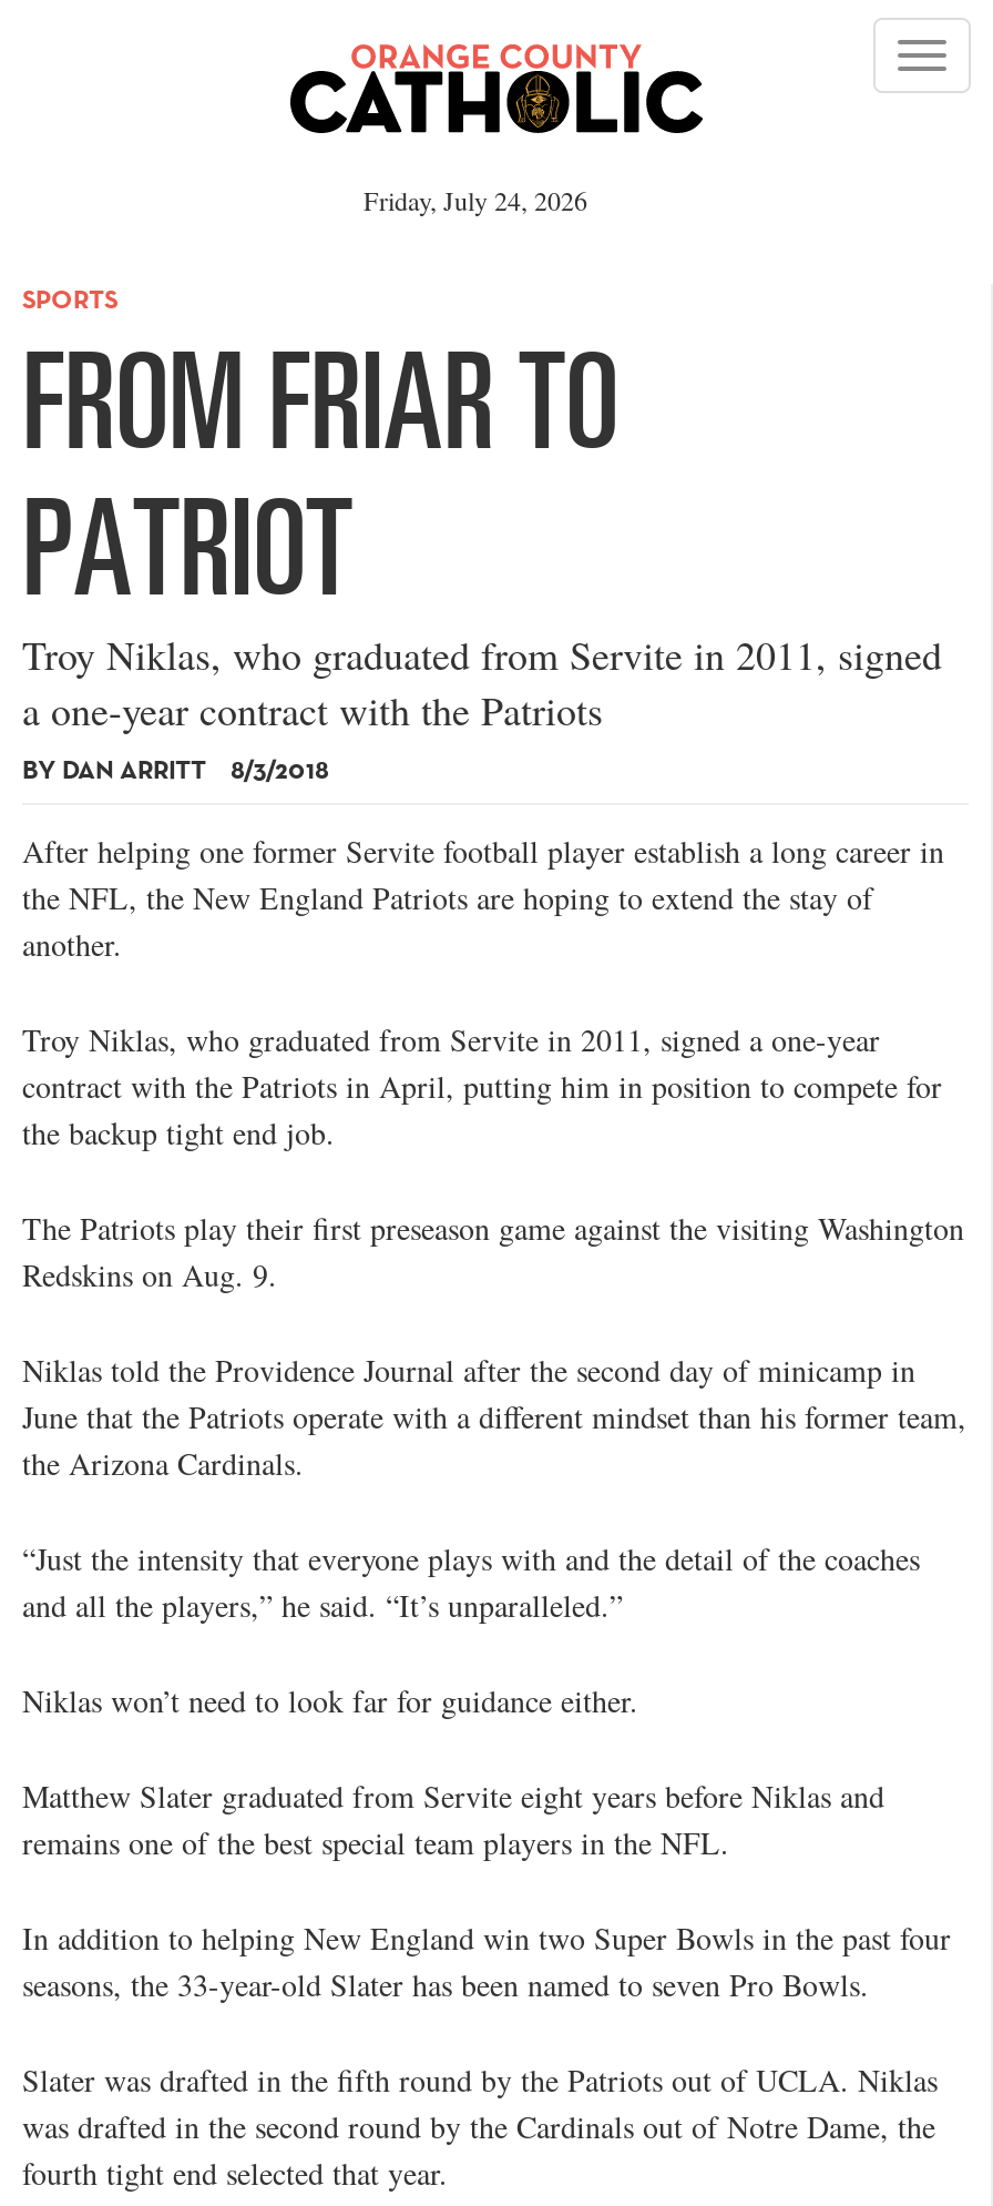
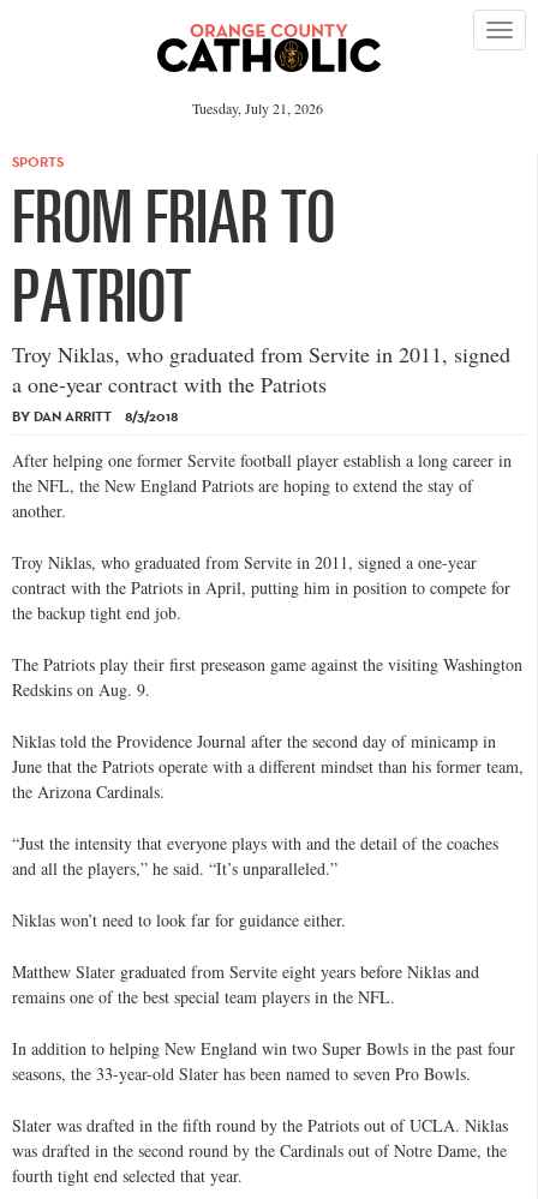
[364,182,594,217] Friday, July 24, 2026 -> [192,98,327,118] Tuesday, July 21, 2026

